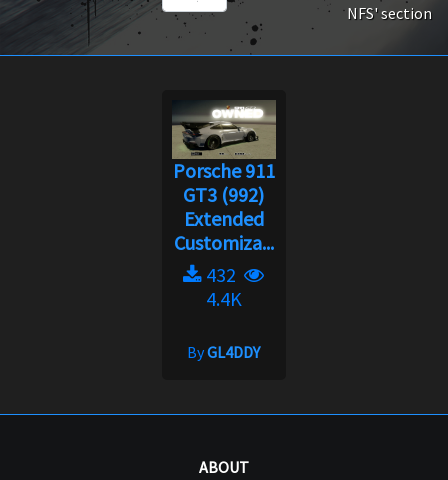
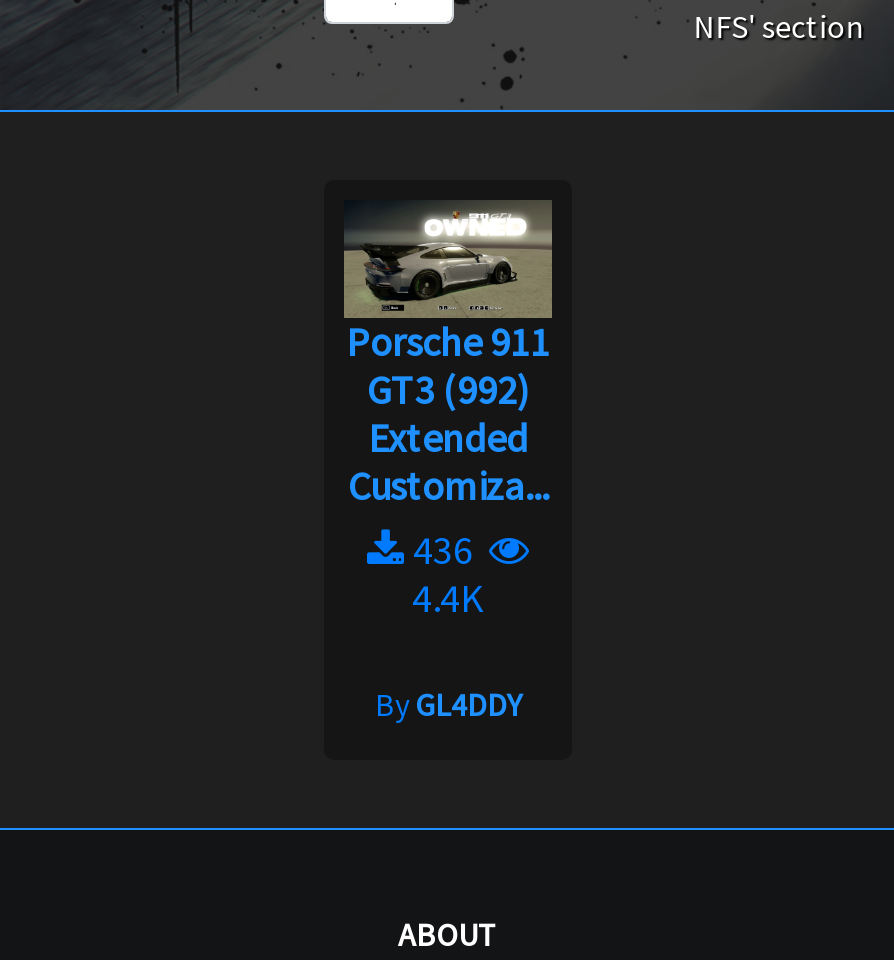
[202,262,244,287] 432 -> [405,523,489,573] 436

